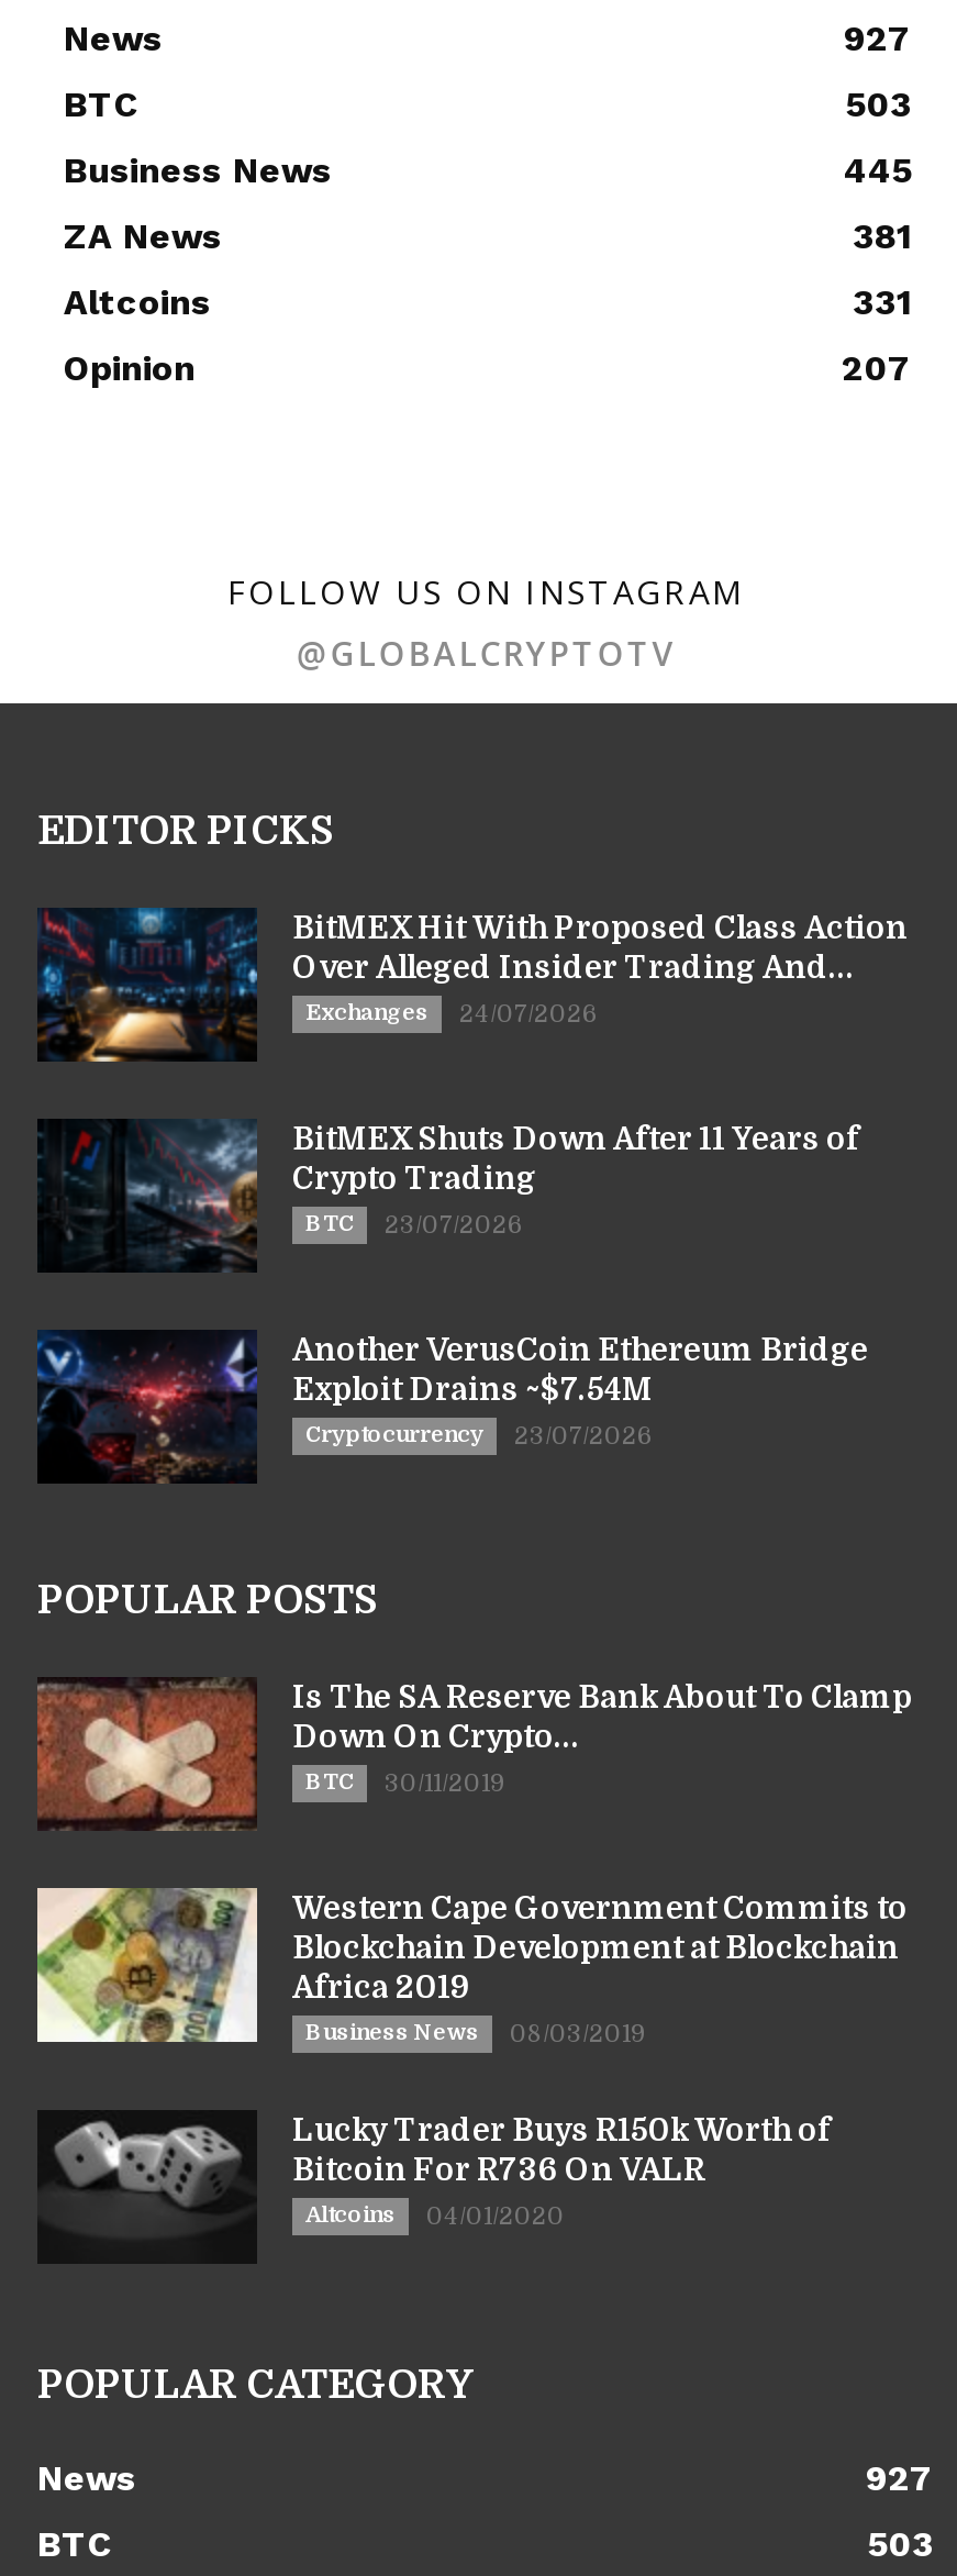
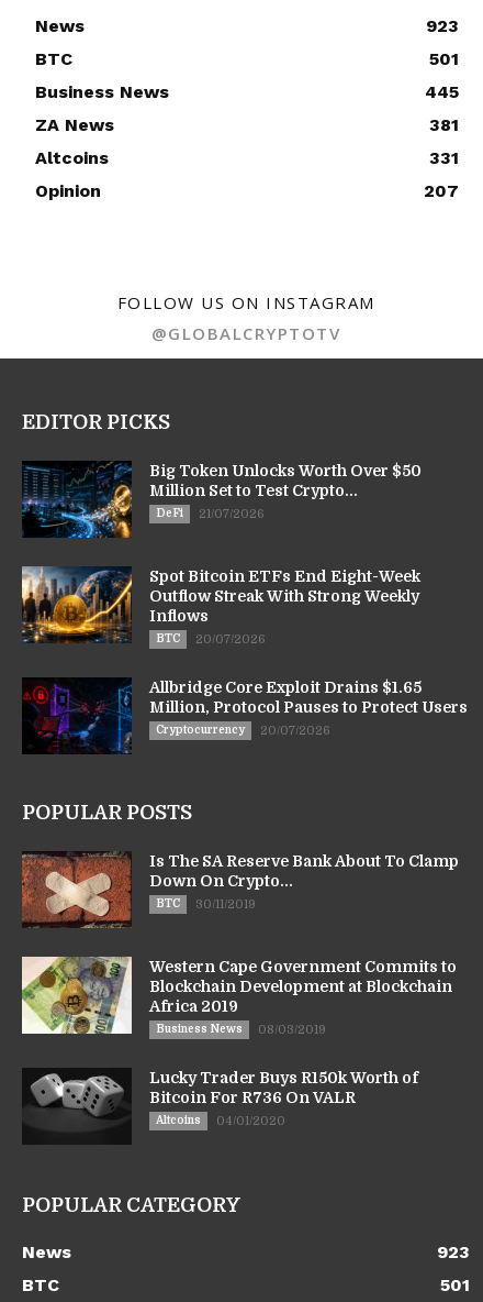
[844,17,912,59] 927 -> [426,15,459,36] 923
[846,83,912,125] 503 -> [429,48,459,69] 501
[40,908,908,1064] [image] | BitMEX Hit With Proposed Class Action | Over Alleged Insider Trading And... | Exchanges | 24/07/2026 -> [22,461,422,539] [image] | Big Token Unlocks Worth Over $50 | Million Set to Test Crypto... | DeFi | 21/07/2026
[37,1119,859,1273] [image] | BitMEX Shuts Down After 11 Years of | Crypto Trading -> [21,565,420,648] [image] | Spot Bitcoin ETFs End Eight-Week | Outflow Streak With Strong Weekly | Inflows
[305,1211,523,1239] BTC 23/07/2026 -> [156,632,266,646] BTC 20/07/2026
[35,1332,868,1484] [image] | Another VerusCoin Ethereum Bridge | Exploit Drains ~$7.54M -> [22,677,468,754] [image] | Allbridge Core Exploit Drains $1.65 | Million, Protocol Pauses to Protect Users
[305,1422,653,1450] Cryptocurrency 23/07/2026 -> [156,723,330,738] Cryptocurrency 20/07/2026
[866,2457,934,2499] 927 -> [437,1241,470,1262] 923
[868,2523,934,2565] 503 -> [440,1274,470,1295] 501

